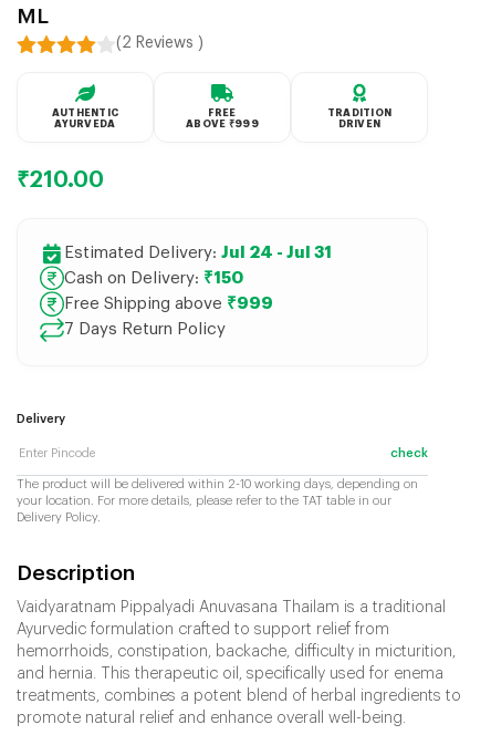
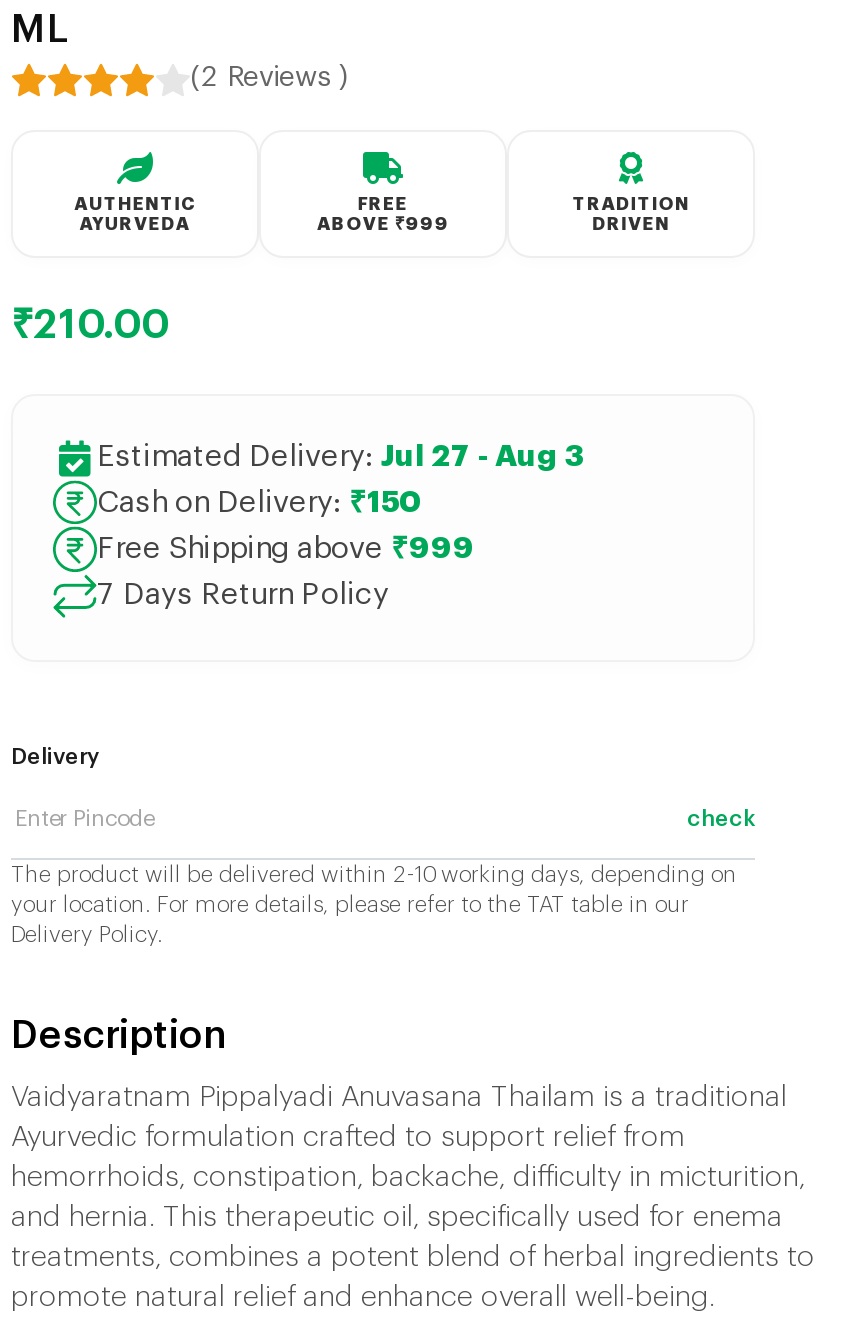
[64,245,332,262] Estimated Delivery: Jul 24 - Jul 31 -> [97,443,583,473] Estimated Delivery: Jul 27 - Aug 3

